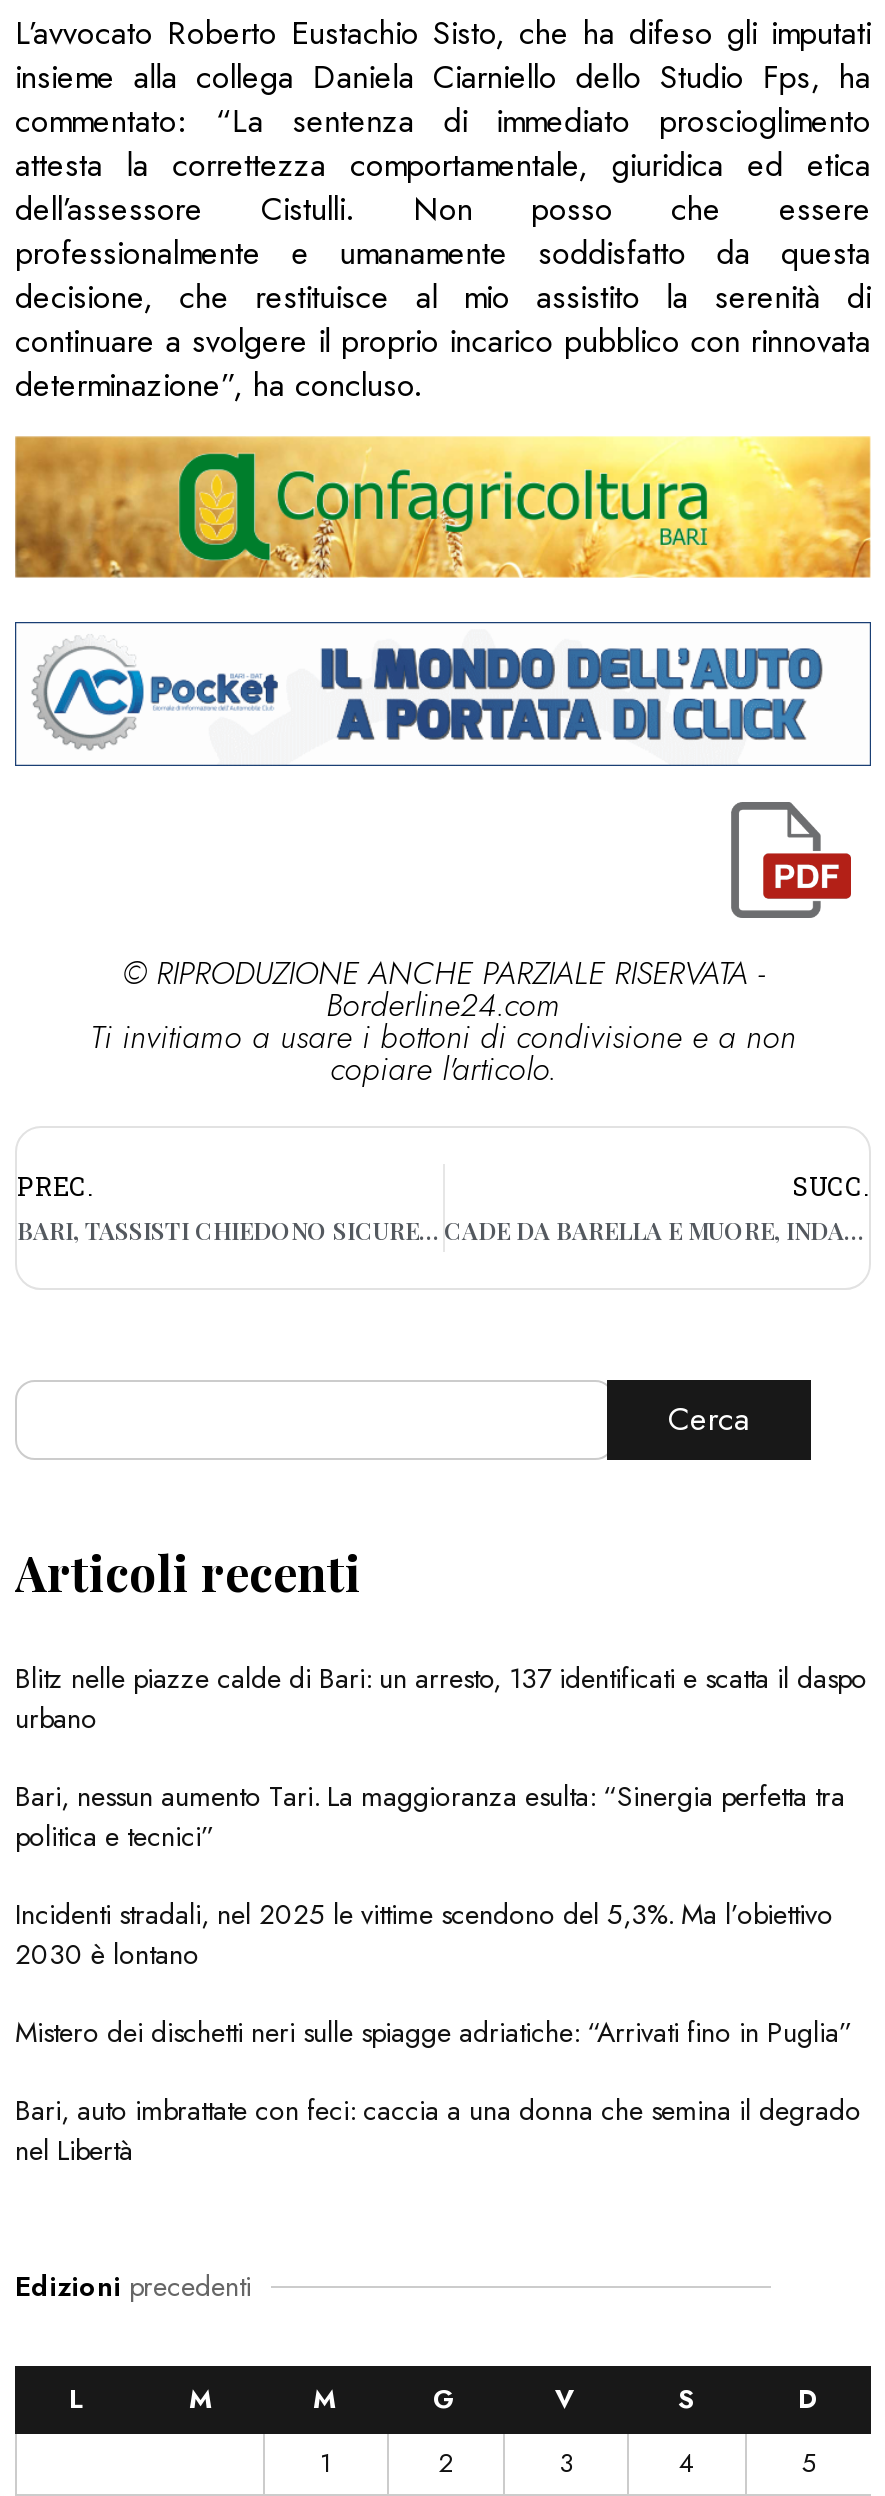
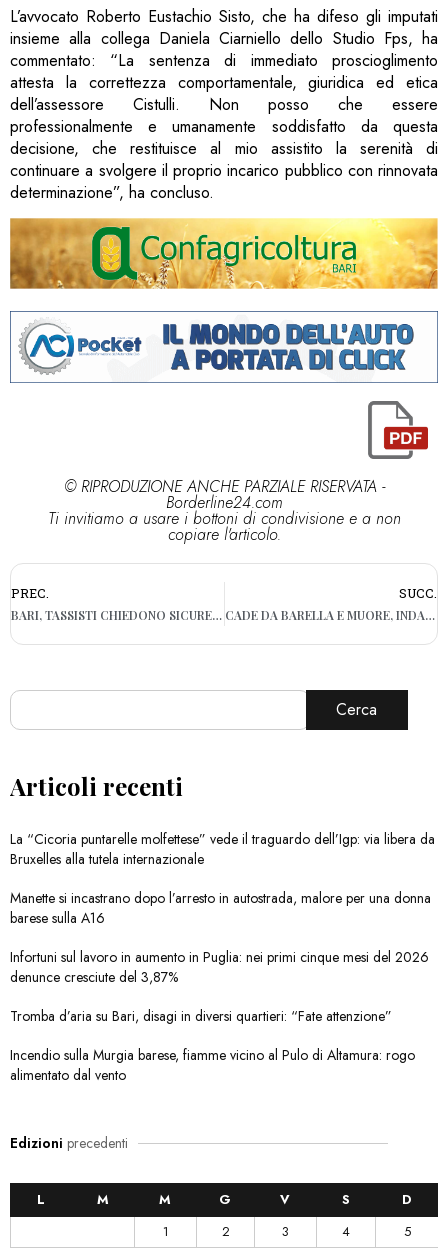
[15,1659,867,1739] Blitz nelle piazze calde di Bari: un arresto, 137 identificati e scatta il daspo | urbano -> [10,829,435,869] La “Cicoria puntarelle molfettese” vede il traguardo dell’Igp: via libera da | Bruxelles alla tutela internazionale
[15,1777,845,1857] Bari, nessun aumento Tari. La maggioranza esulta: “Sinergia perfetta tra | politica e tecnici” -> [10,888,431,928] Manette si incastrano dopo l’arresto in autostrada, malore per una donna | barese sulla A16
[15,1895,833,1975] Incidenti stradali, nel 2025 le vittime scendono del 5,3%. Ma l’obiettivo | 2030 è lontano -> [10,947,429,987] Infortuni sul lavoro in aumento in Puglia: nei primi cinque mesi del 2026 | denunce cresciute del 3,87%
[15,2013,853,2053] Mistero dei dischetti neri sulle spiagge adriatiche: “Arrivati fino in Puglia” -> [10,1006,392,1026] Tromba d’aria su Bari, disagi in diversi quartieri: “Fate attenzione”
[15,2091,861,2171] Bari, auto imbrattate con feci: caccia a una donna che semina il degrado | nel Libertà -> [10,1045,415,1085] Incendio sulla Murgia barese, fiamme vicino al Pulo di Altamura: rogo | alimentato dal vento

